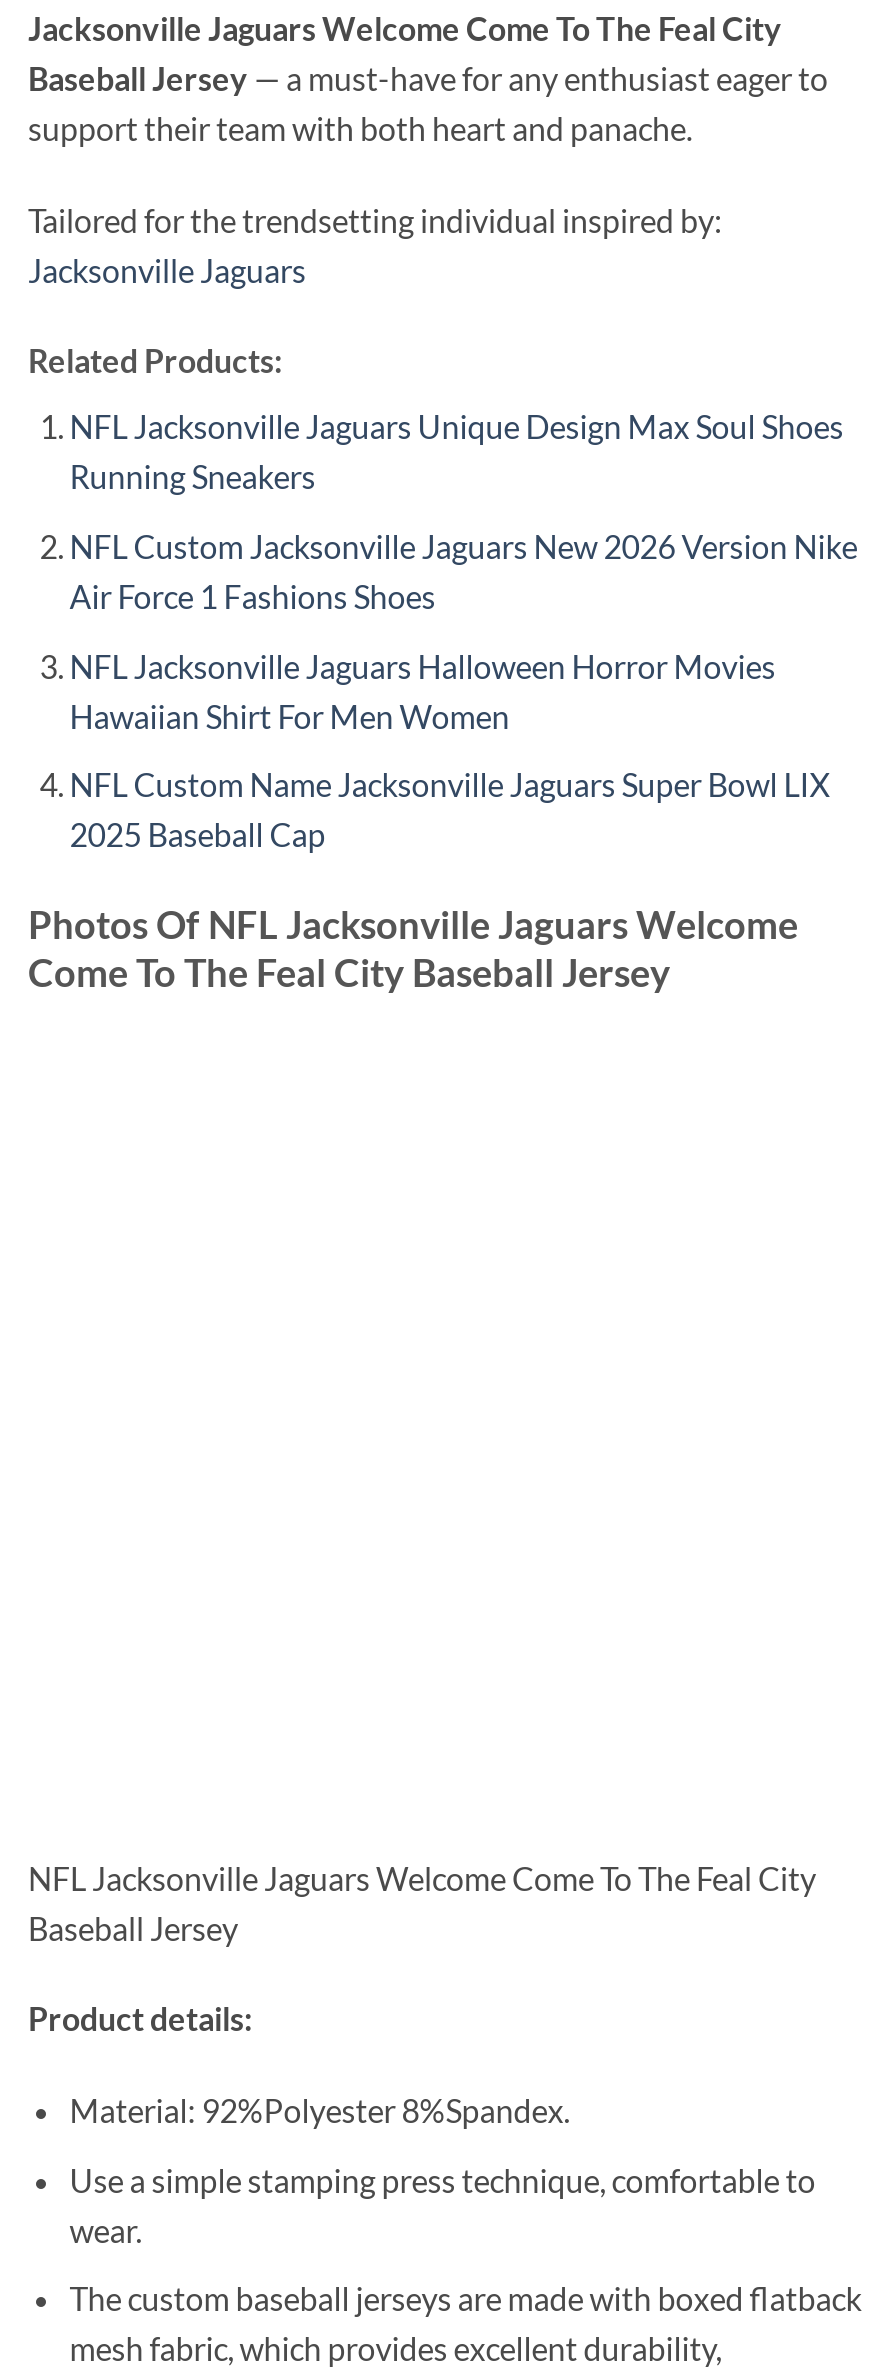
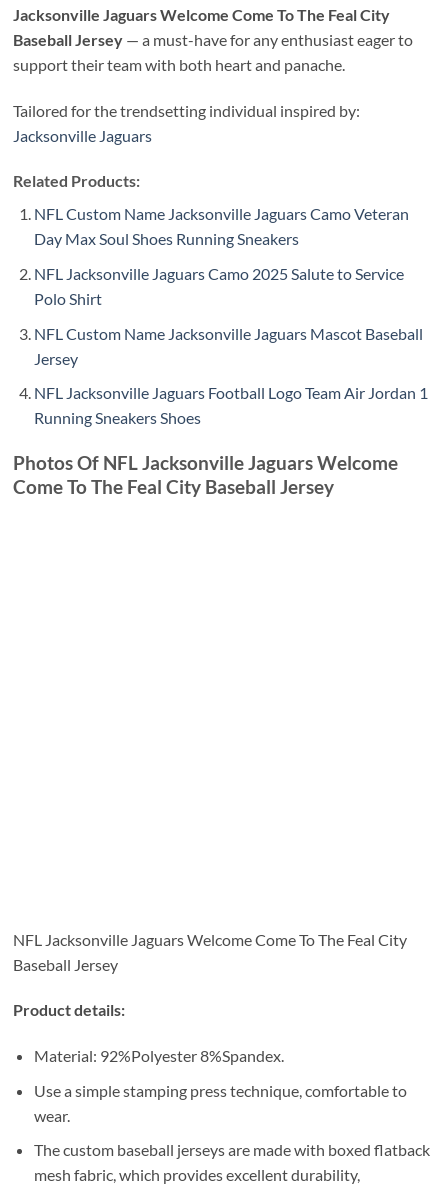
[70,408,844,496] NFL Jacksonville Jaguars Unique Design Max Soul Shoes | Running Sneakers -> [34,204,409,248] NFL Custom Name Jacksonville Jaguars Camo Veteran | Day Max Soul Shoes Running Sneakers
[70,527,858,615] NFL Custom Jacksonville Jaguars New 2026 Version Nike | Air Force 1 Fashions Shoes -> [34,264,404,308] NFL Jacksonville Jaguars Camo 2025 Salute to Service | Polo Shirt
[70,646,776,734] NFL Jacksonville Jaguars Halloween Horror Movies | Hawaiian Shirt For Men Women -> [34,324,423,368] NFL Custom Name Jacksonville Jaguars Mascot Baseball | Jersey
[70,765,830,853] NFL Custom Name Jacksonville Jaguars Super Bowl LIX | 2025 Baseball Cap -> [34,383,428,427] NFL Jacksonville Jaguars Football Logo Team Air Jordan 1 | Running Sneakers Shoes

